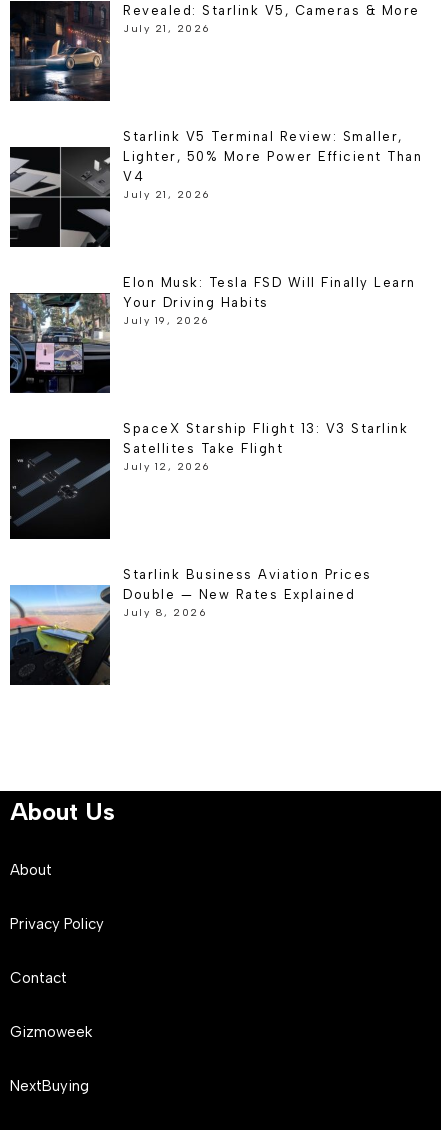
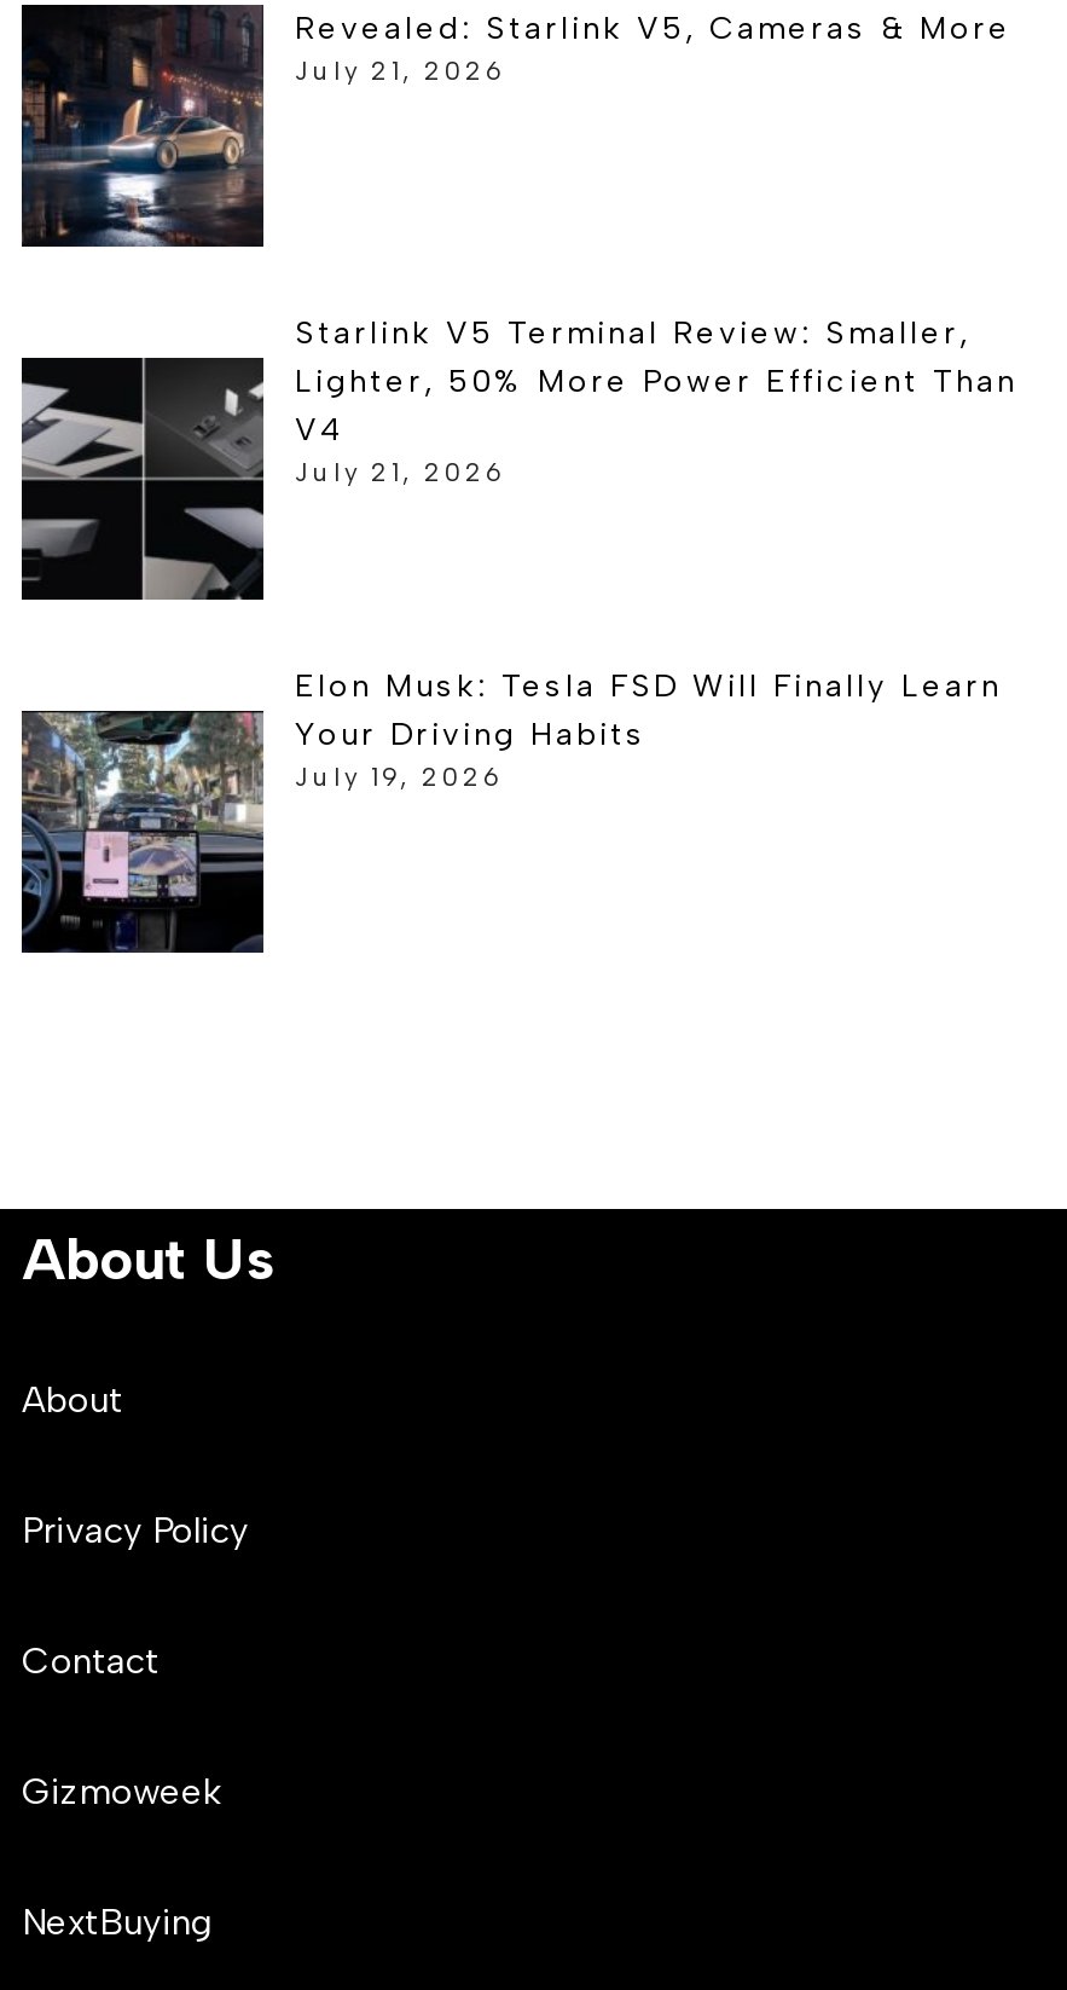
[9,421,408,525] [image] | SpaceX Starship Flight 13: V3 Starlink | Satellites Take Flight | July 12, 2026 -> none
[9,567,371,685] [image] | Starlink Business Aviation Prices | Double — New Rates Explained | July 8, 2026 -> none

